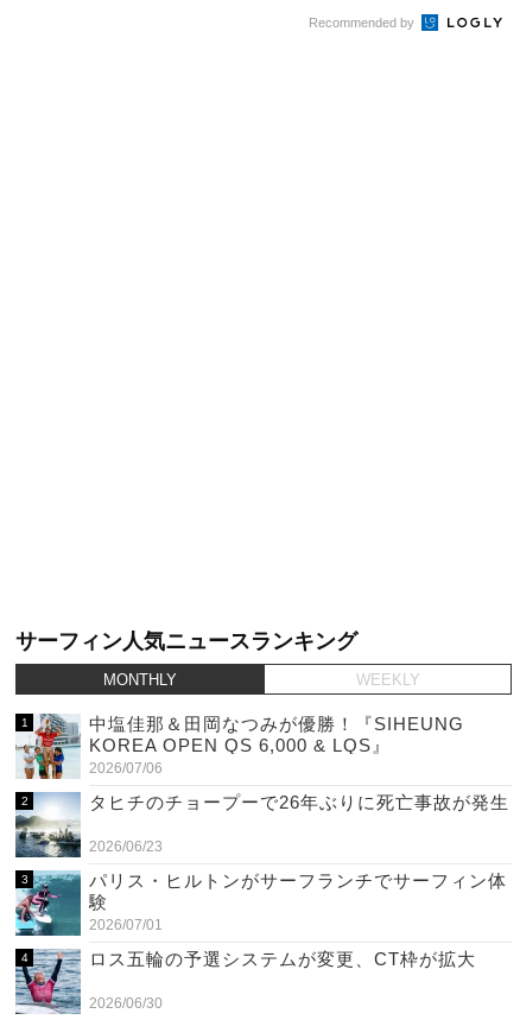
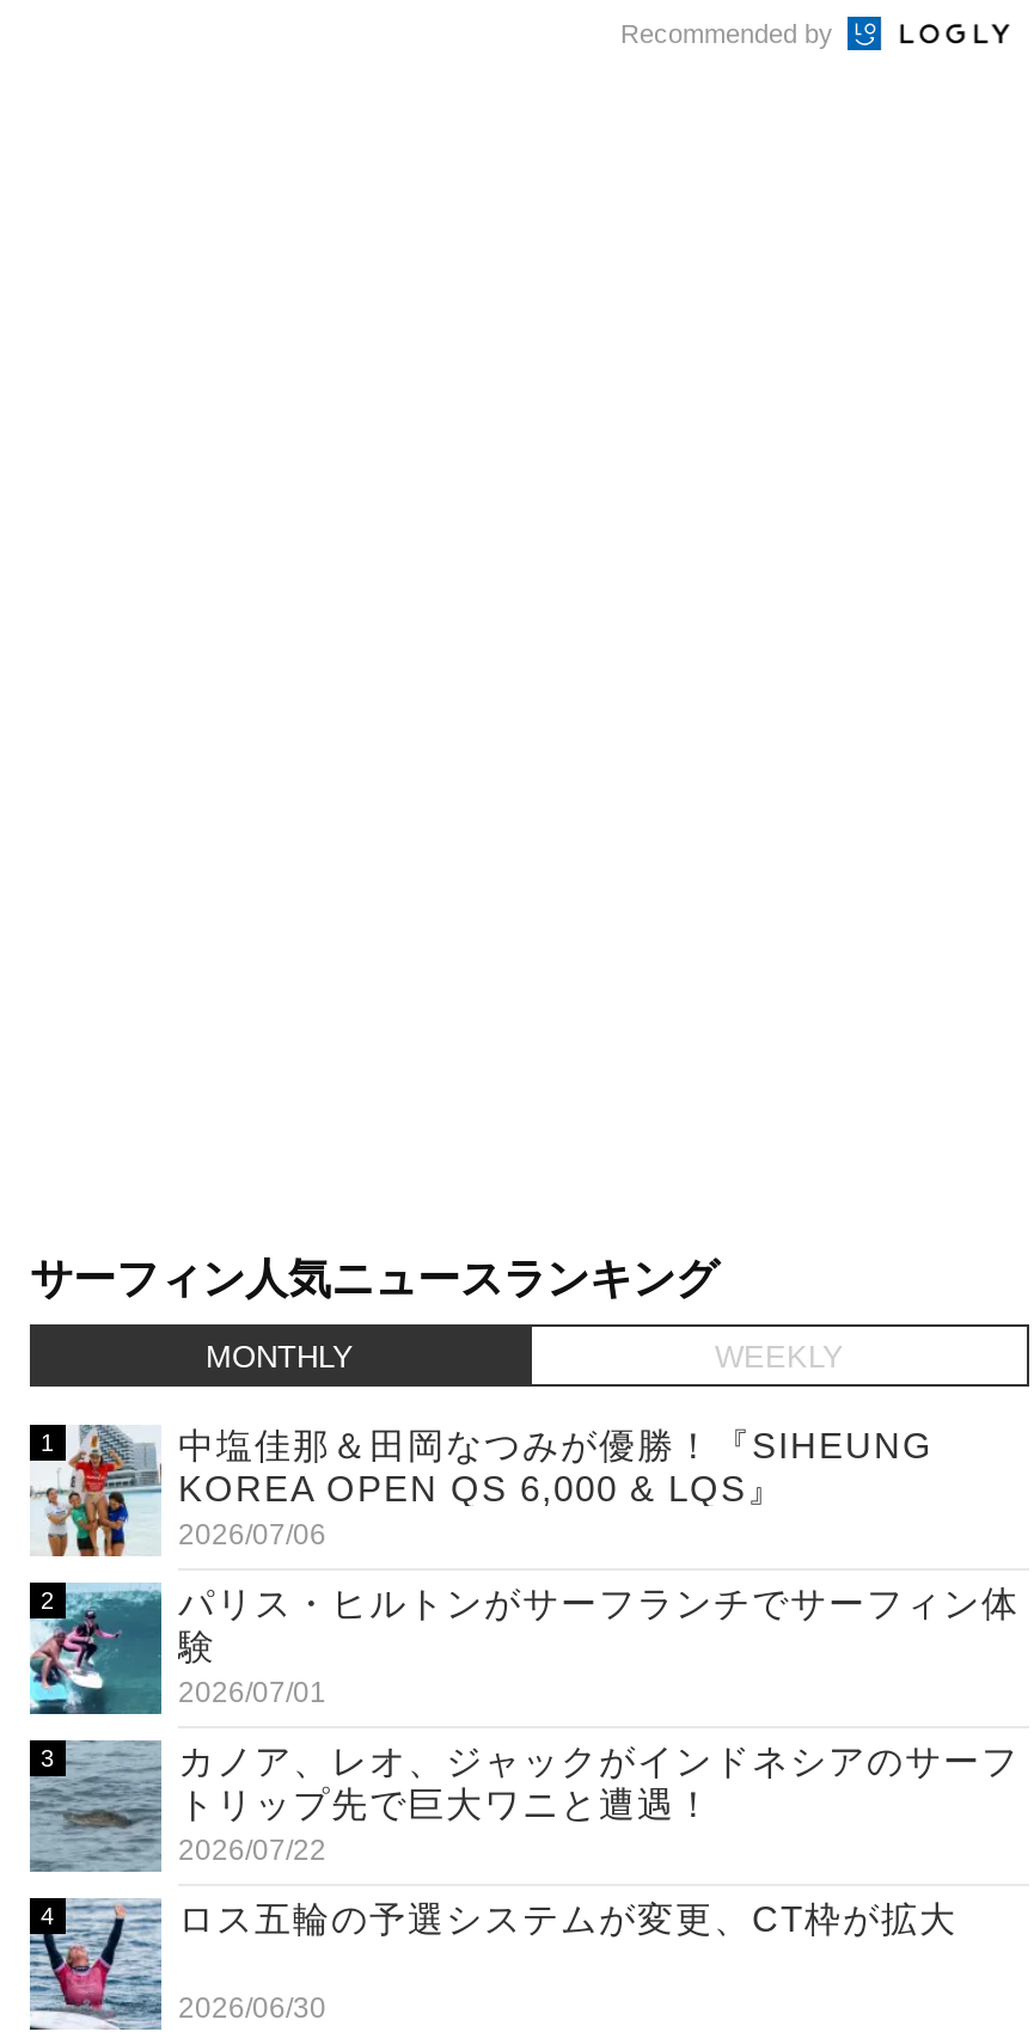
[14,792,509,857] [image] | タヒチのチョープーで26年ぶりに死亡事故が発生 | 2026/06/23 -> none
moved [13,869,507,938] -> [25,1580,1020,1719]: [image] | パリス・ヒルトンがサーフランチでサーフィン体 | 験 | 2026/07/01
none -> [30,1741,1020,1872] [image] | カノア、レオ、ジャックがインドネシアのサーフ | トリップ先で巨大ワニと遭遇！ | 2026/07/22

